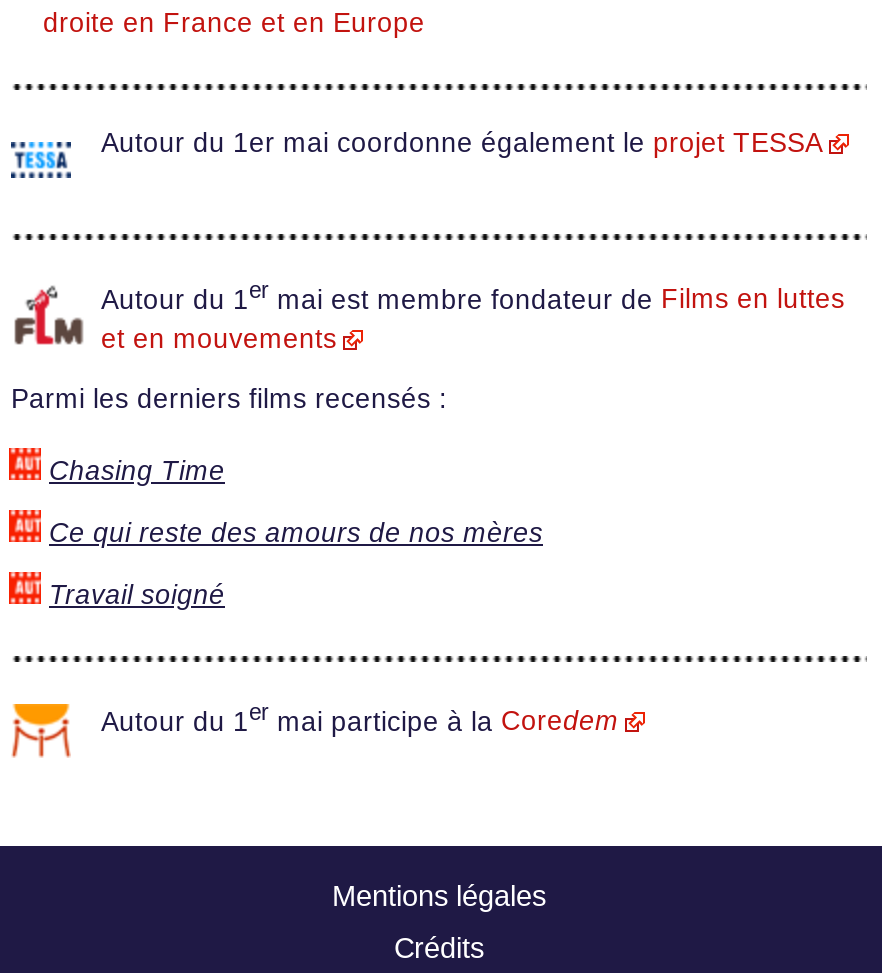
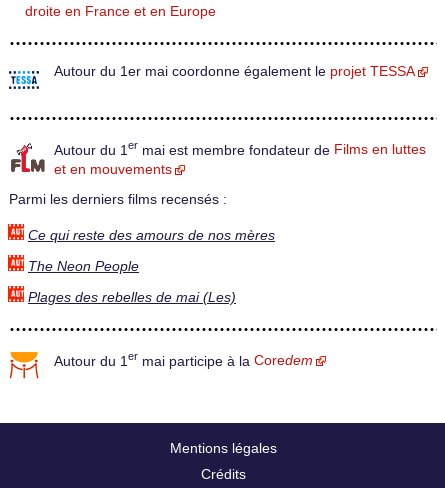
[49,456,225,486] Chasing Time -> none
moved [49,518,543,548] -> [28,228,275,243]: Ce qui reste des amours de nos mères
[49,580,225,610] Travail soigné -> [28,259,236,305] The Neon People | Plages des rebelles de mai (Les)

